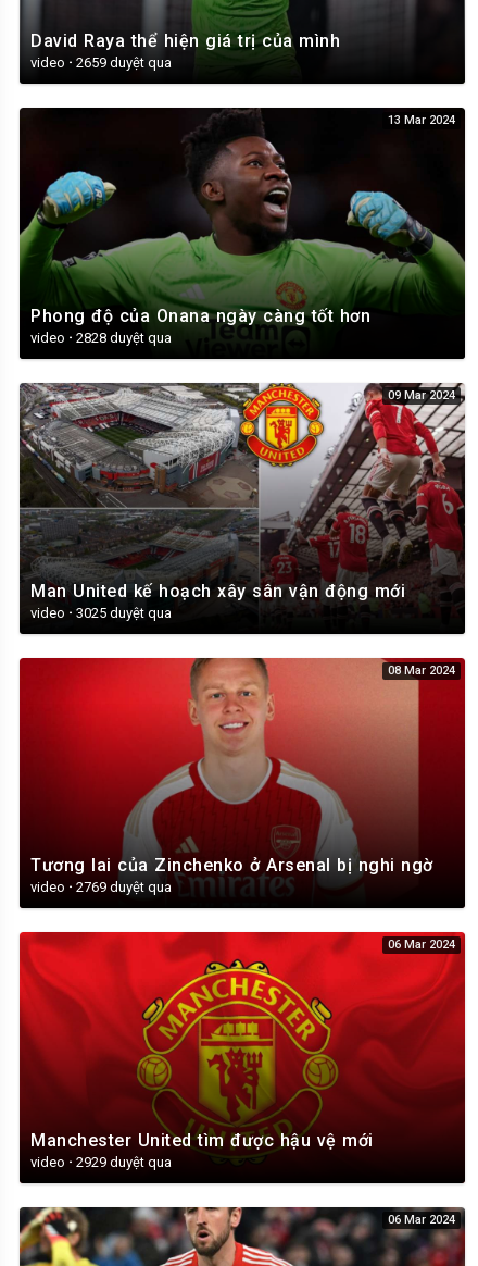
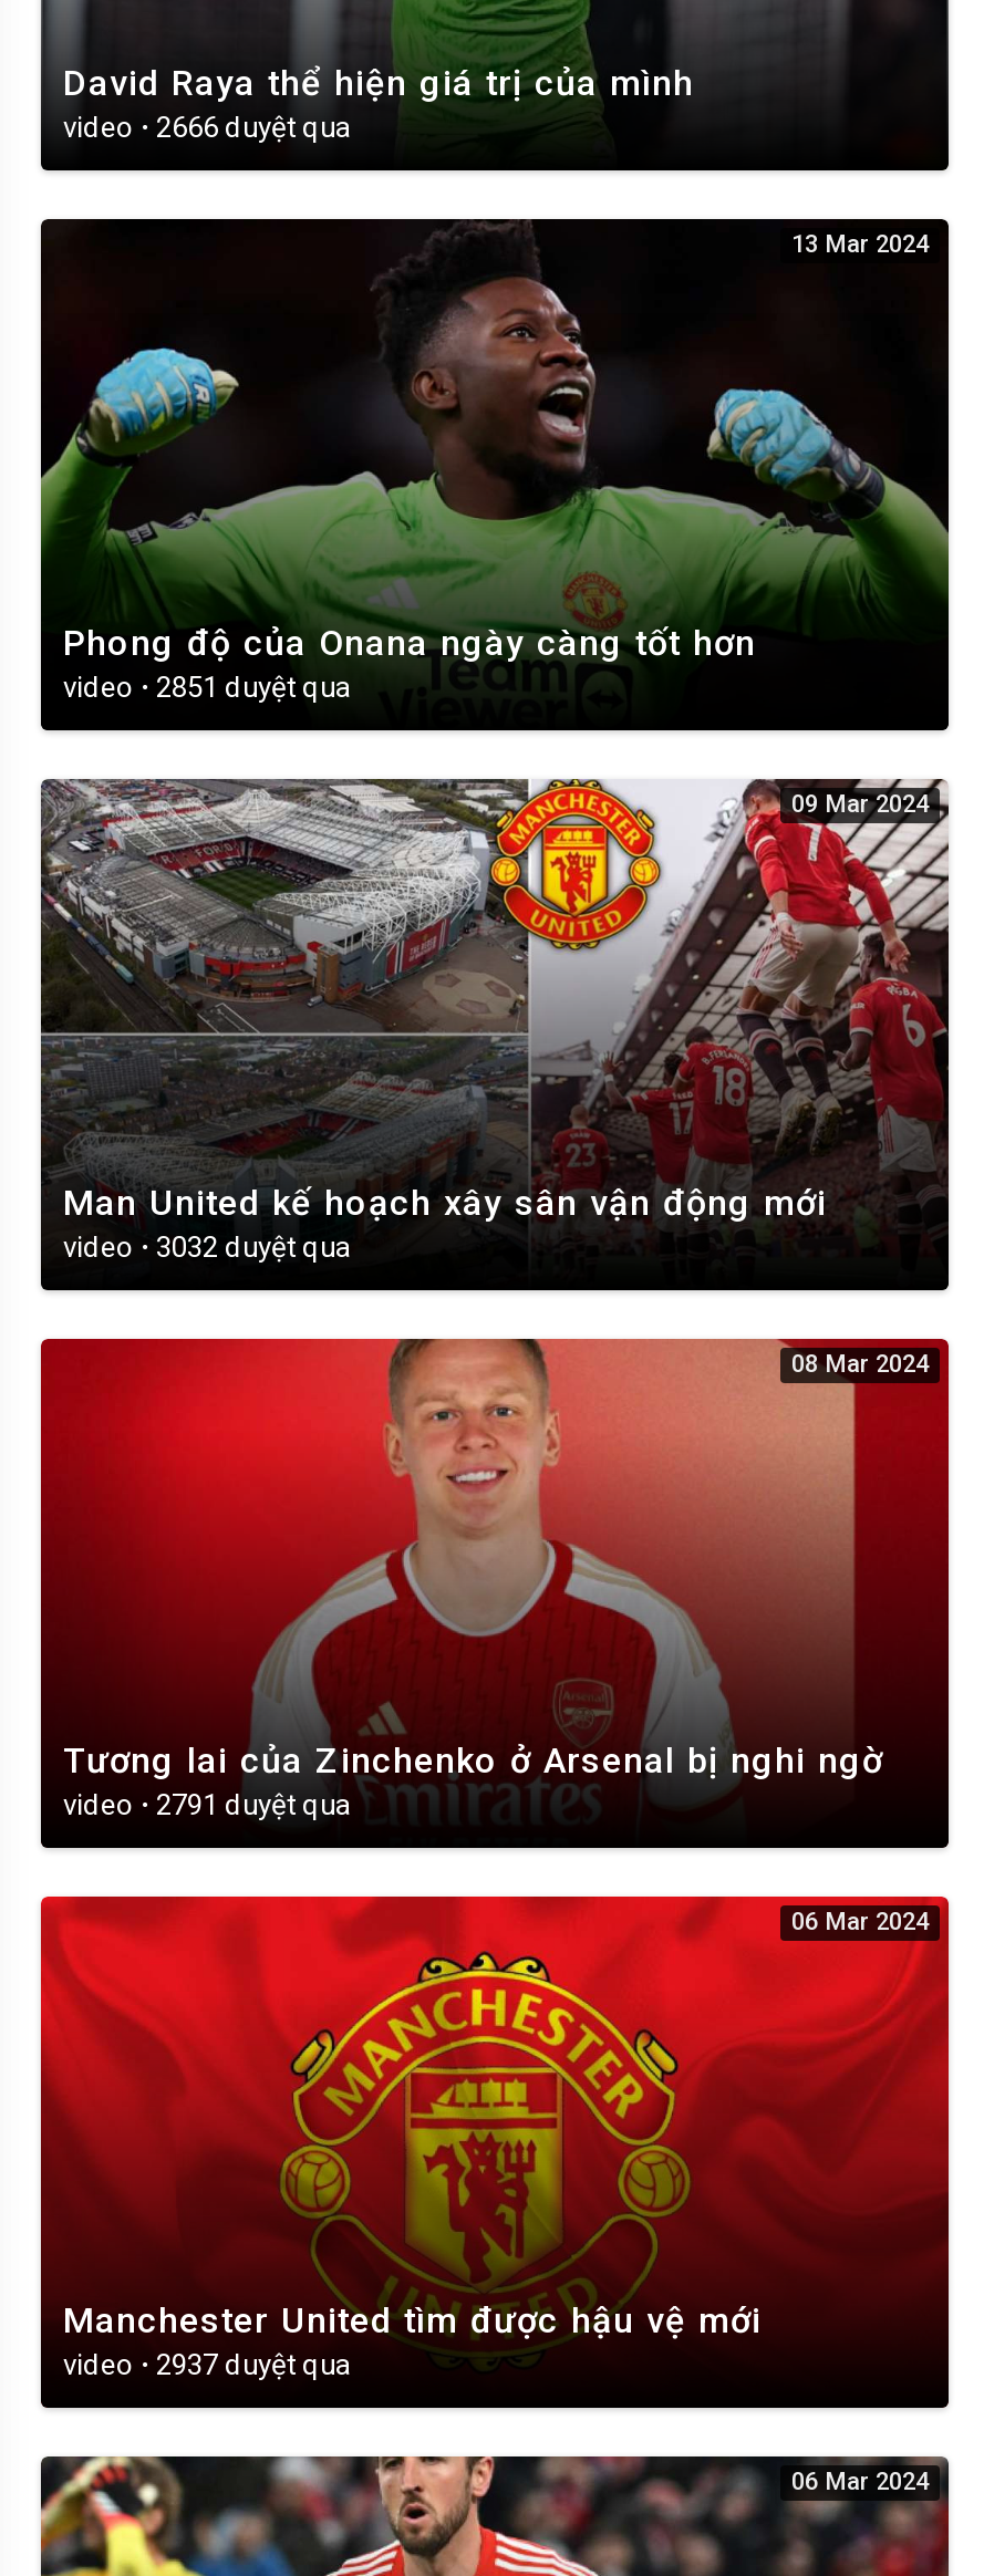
[30,55,172,71] video · 2659 duyệt qua -> [63,112,351,145] video · 2666 duyệt qua
[30,330,172,346] video · 2828 duyệt qua -> [63,671,351,704] video · 2851 duyệt qua
[30,604,172,621] video · 3025 duyệt qua -> [63,1230,351,1263] video · 3032 duyệt qua
[30,879,172,895] video · 2769 duyệt qua -> [63,1789,351,1822] video · 2791 duyệt qua
[30,1154,172,1170] video · 2929 duyệt qua -> [63,2348,351,2381] video · 2937 duyệt qua

